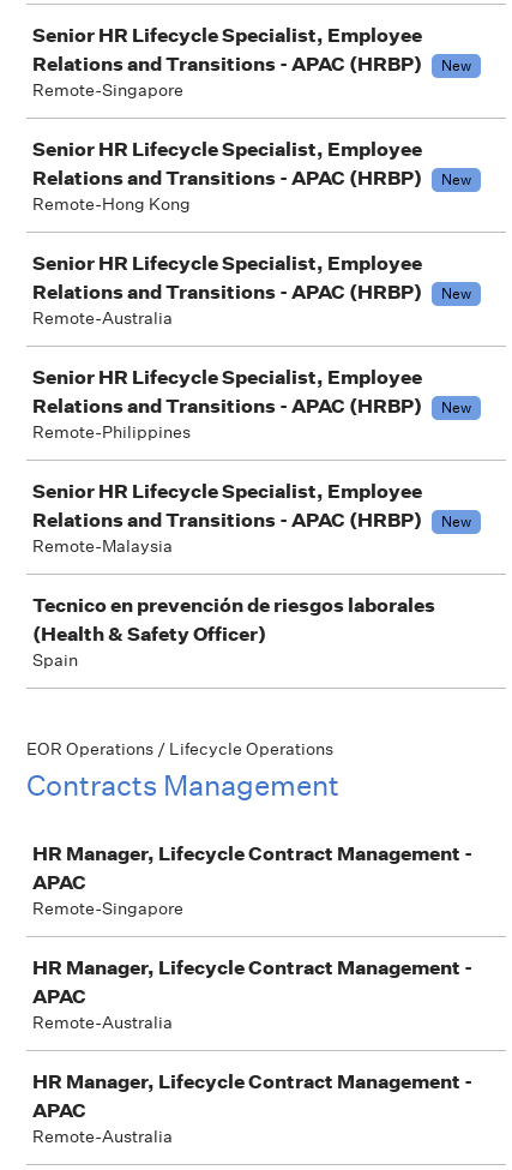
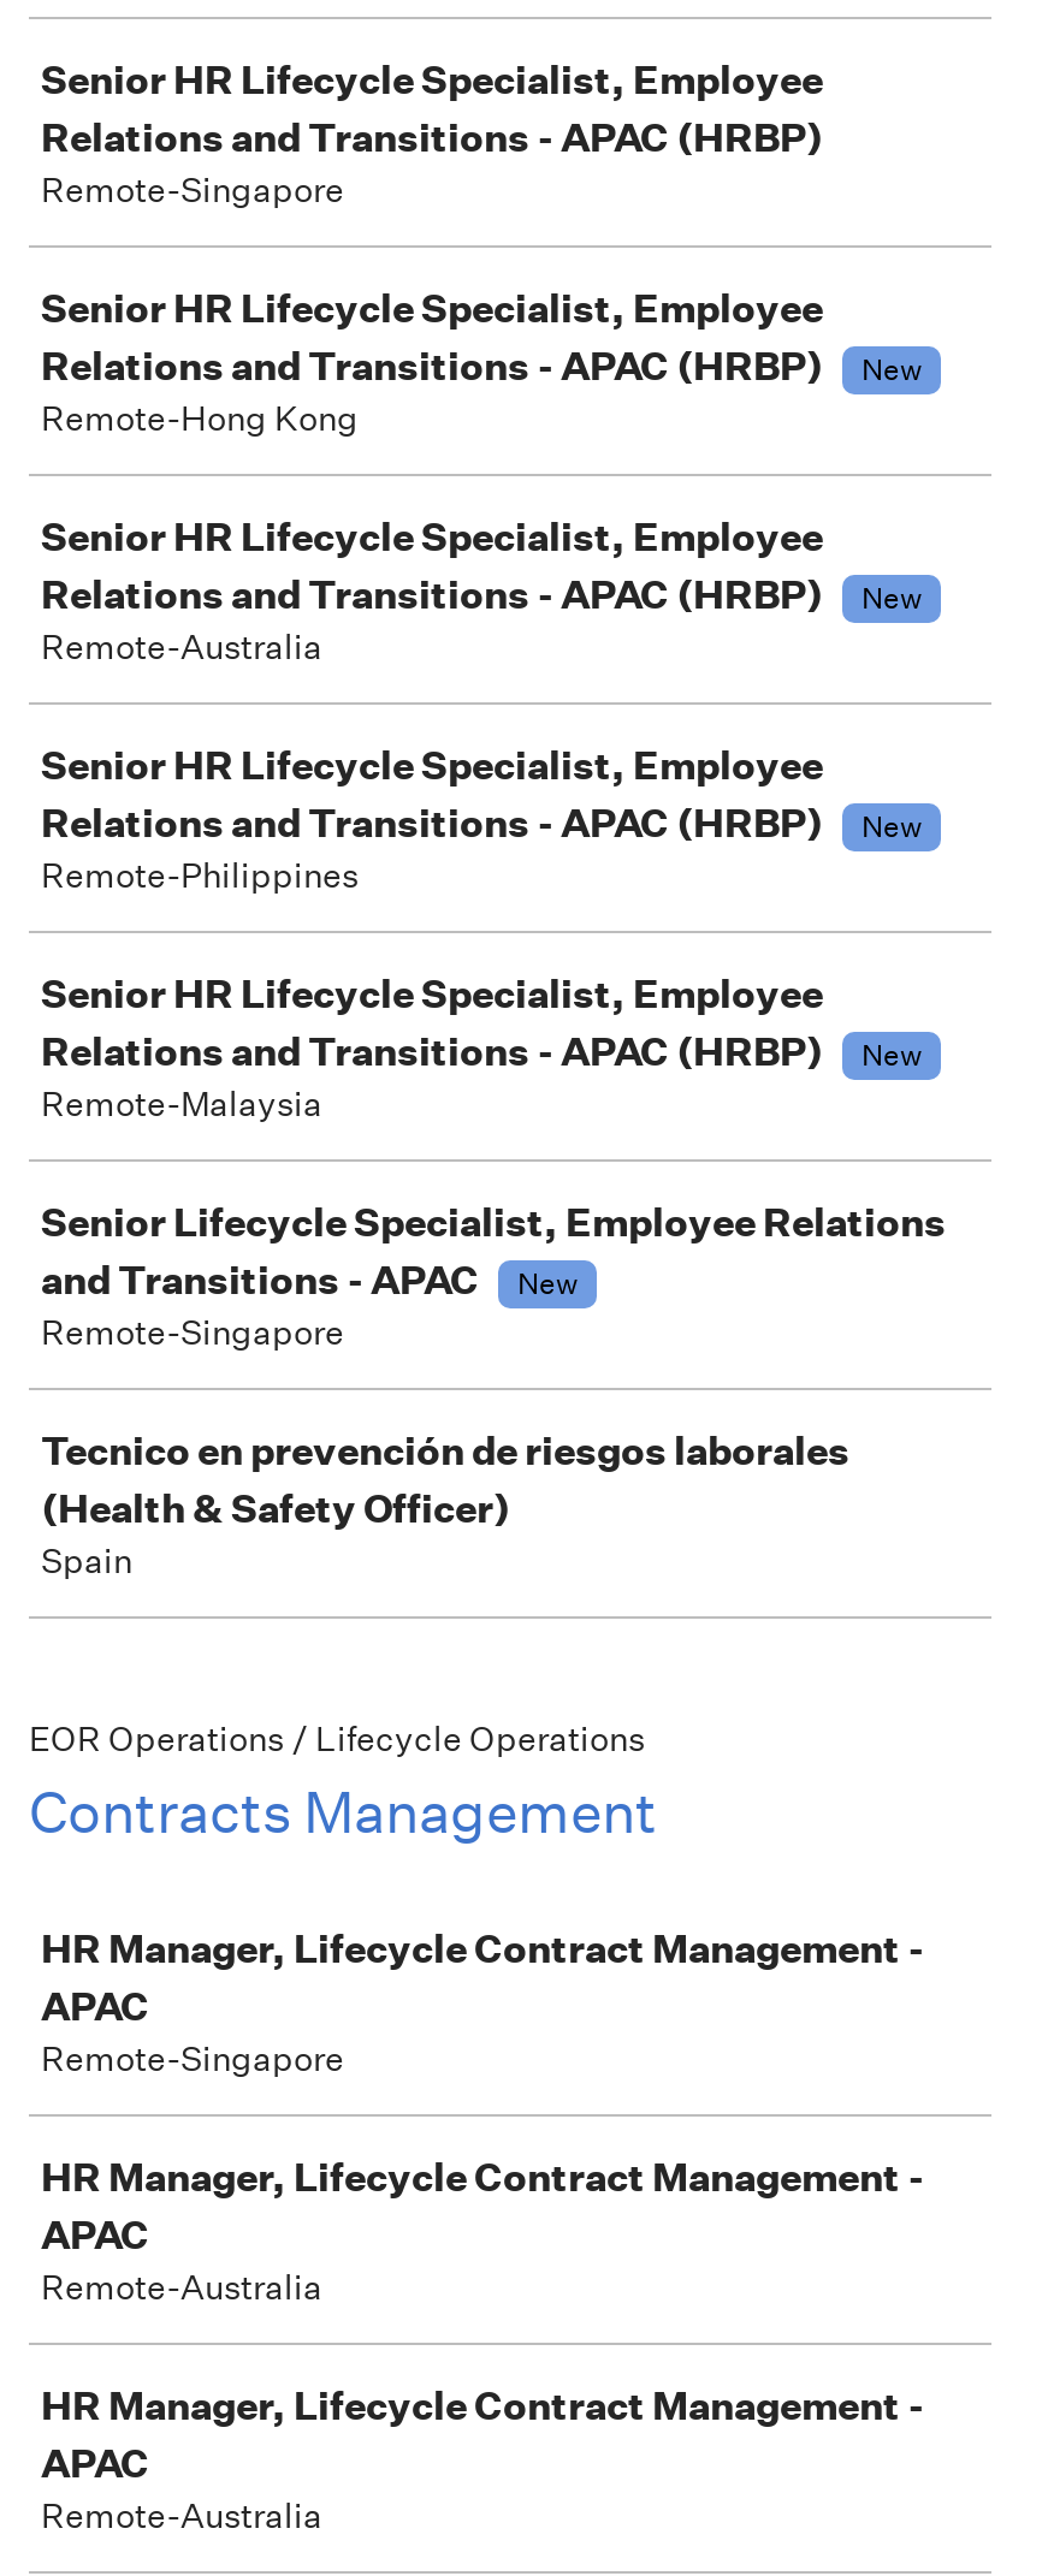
[441,55,471,76] New -> none
none -> [41,1198,946,1354] Senior Lifecycle Specialist, Employee Relations | and Transitions - APAC | New | Remote-Singapore

